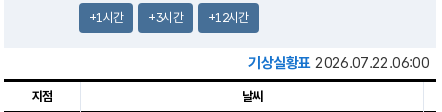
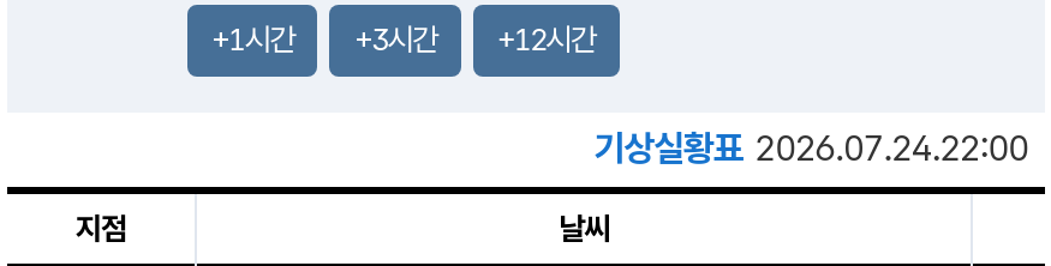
[248,54,429,72] 기상실황표 2026.07.22.06:00 -> [594,127,1028,170] 기상실황표 2026.07.24.22:00

